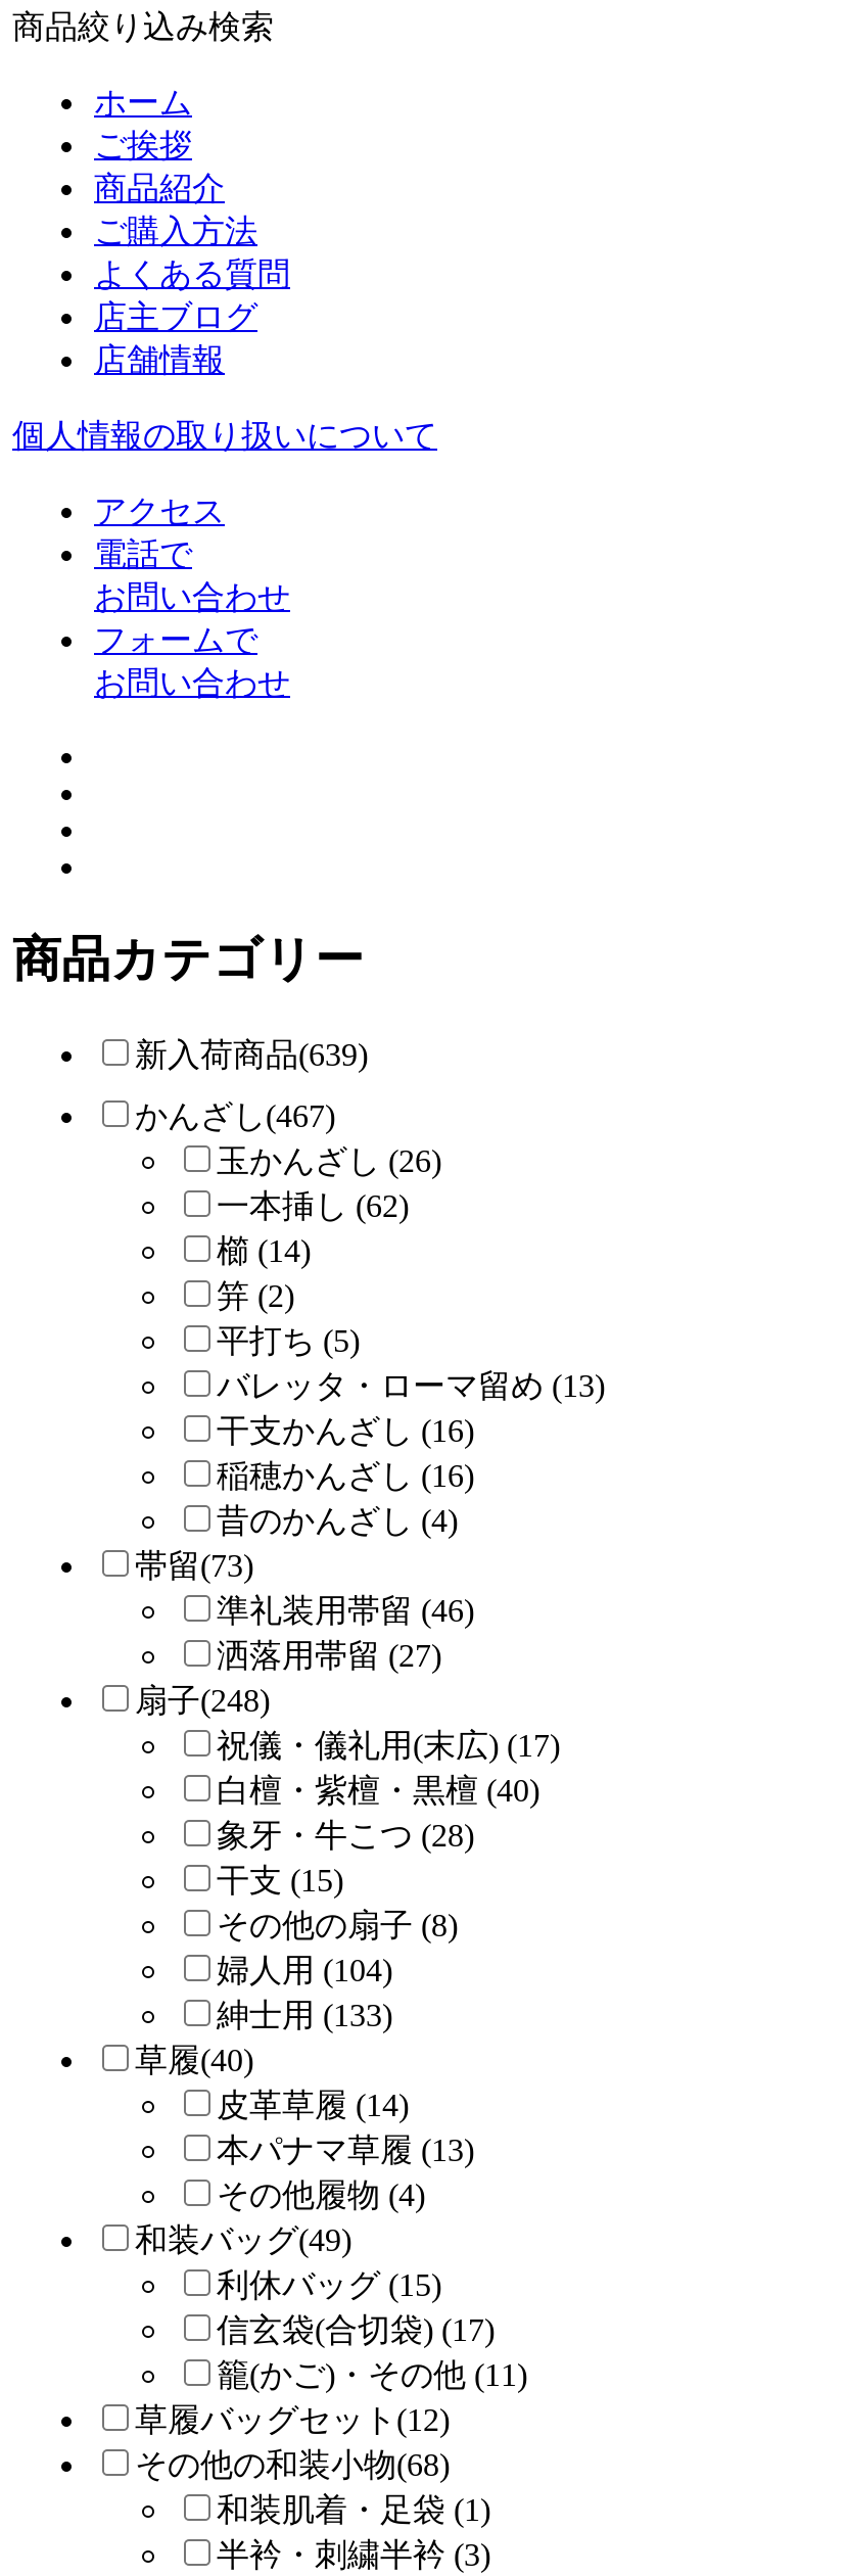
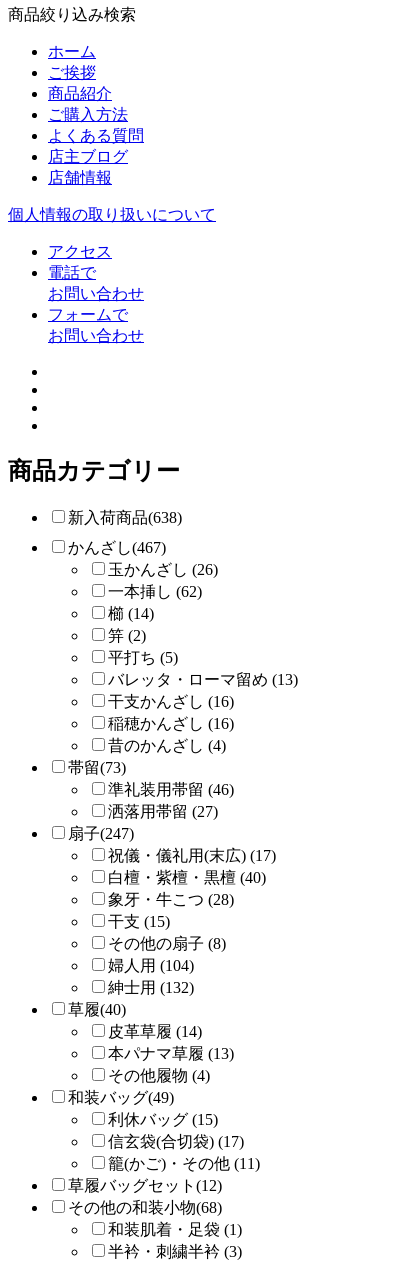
[135,1037,368,1071] 新入荷商品(639) -> [68,509,182,526] 新入荷商品(638)
[135,1683,270,1717] 扇子(248) -> [68,825,134,842] 扇子(247)
[217,1997,392,2032] 紳士用 (133) -> [108,979,194,996] 紳士用 (132)

